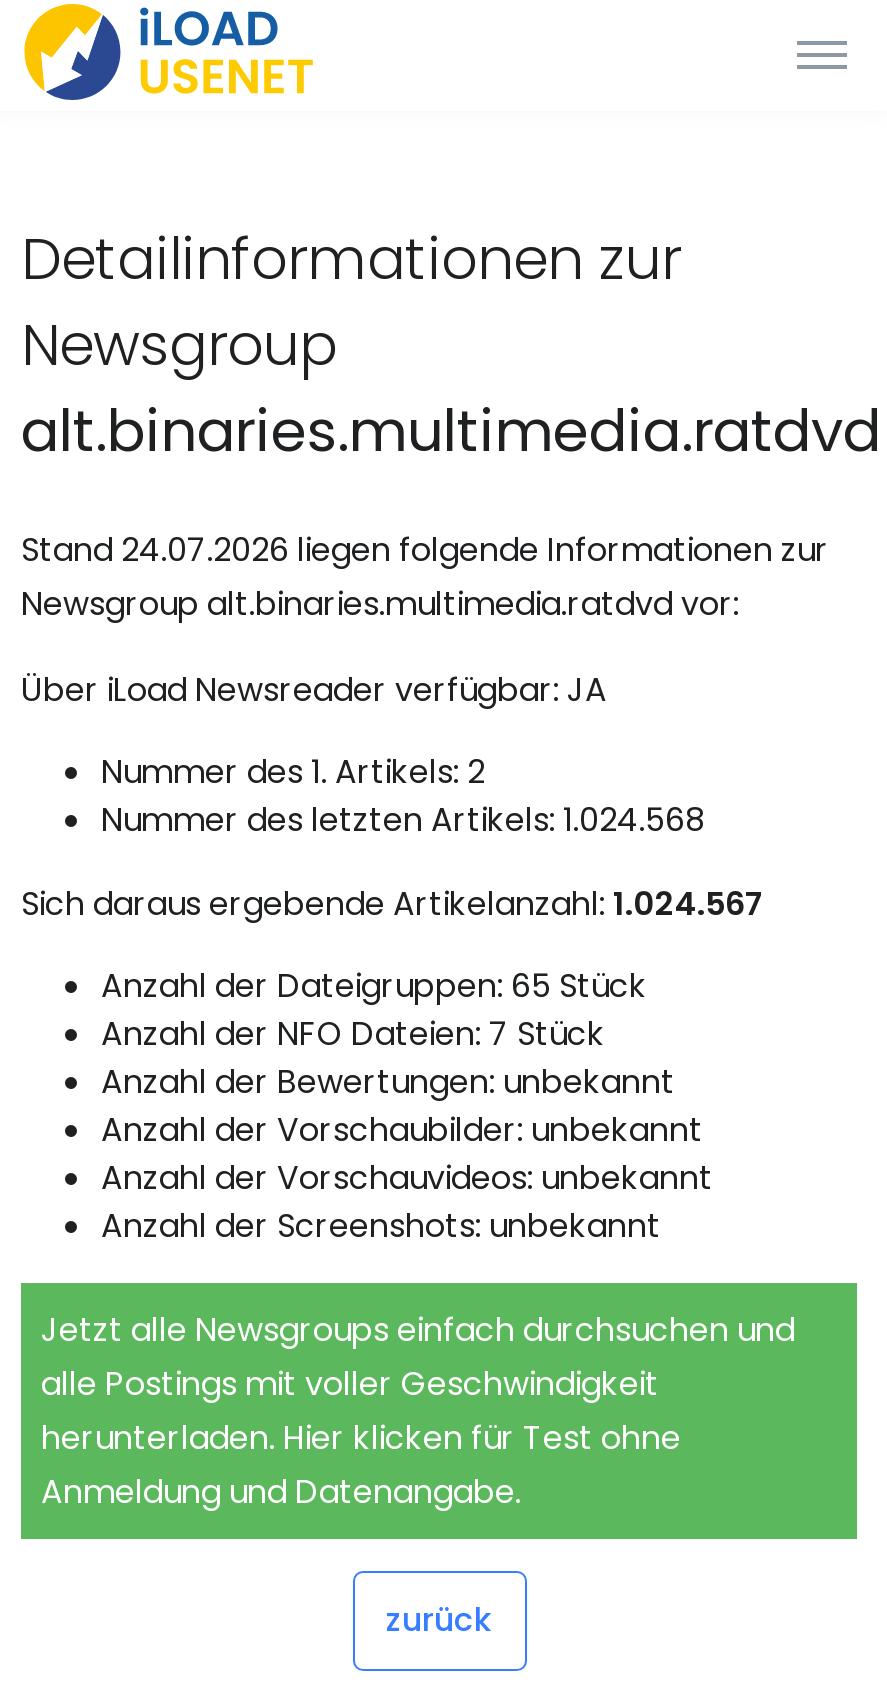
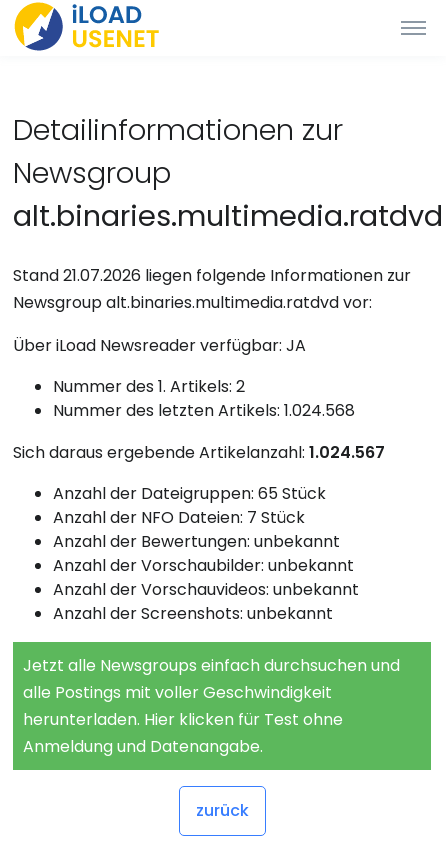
[21,527,829,573] Stand 24.07.2026 liegen folgende Informationen zur -> [13,264,411,287] Stand 21.07.2026 liegen folgende Informationen zur

